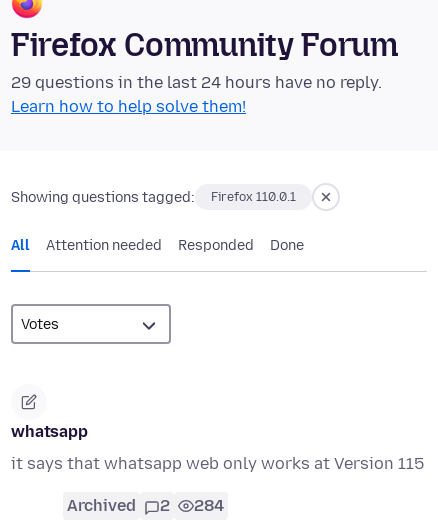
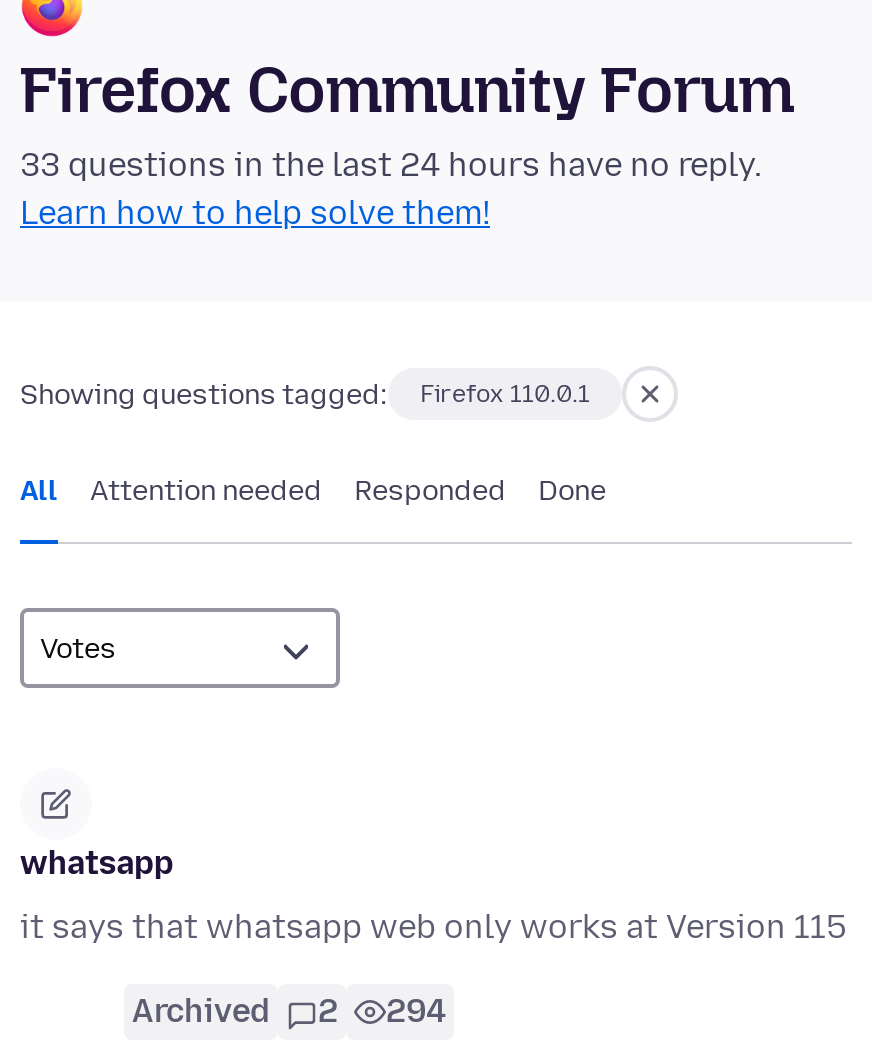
[11,73,382,92] 29 questions in the last 24 hours have no reply. -> [20,147,762,185] 33 questions in the last 24 hours have no reply.
[67,496,224,515] Archived 2 284 -> [132,993,446,1031] Archived 2 294

